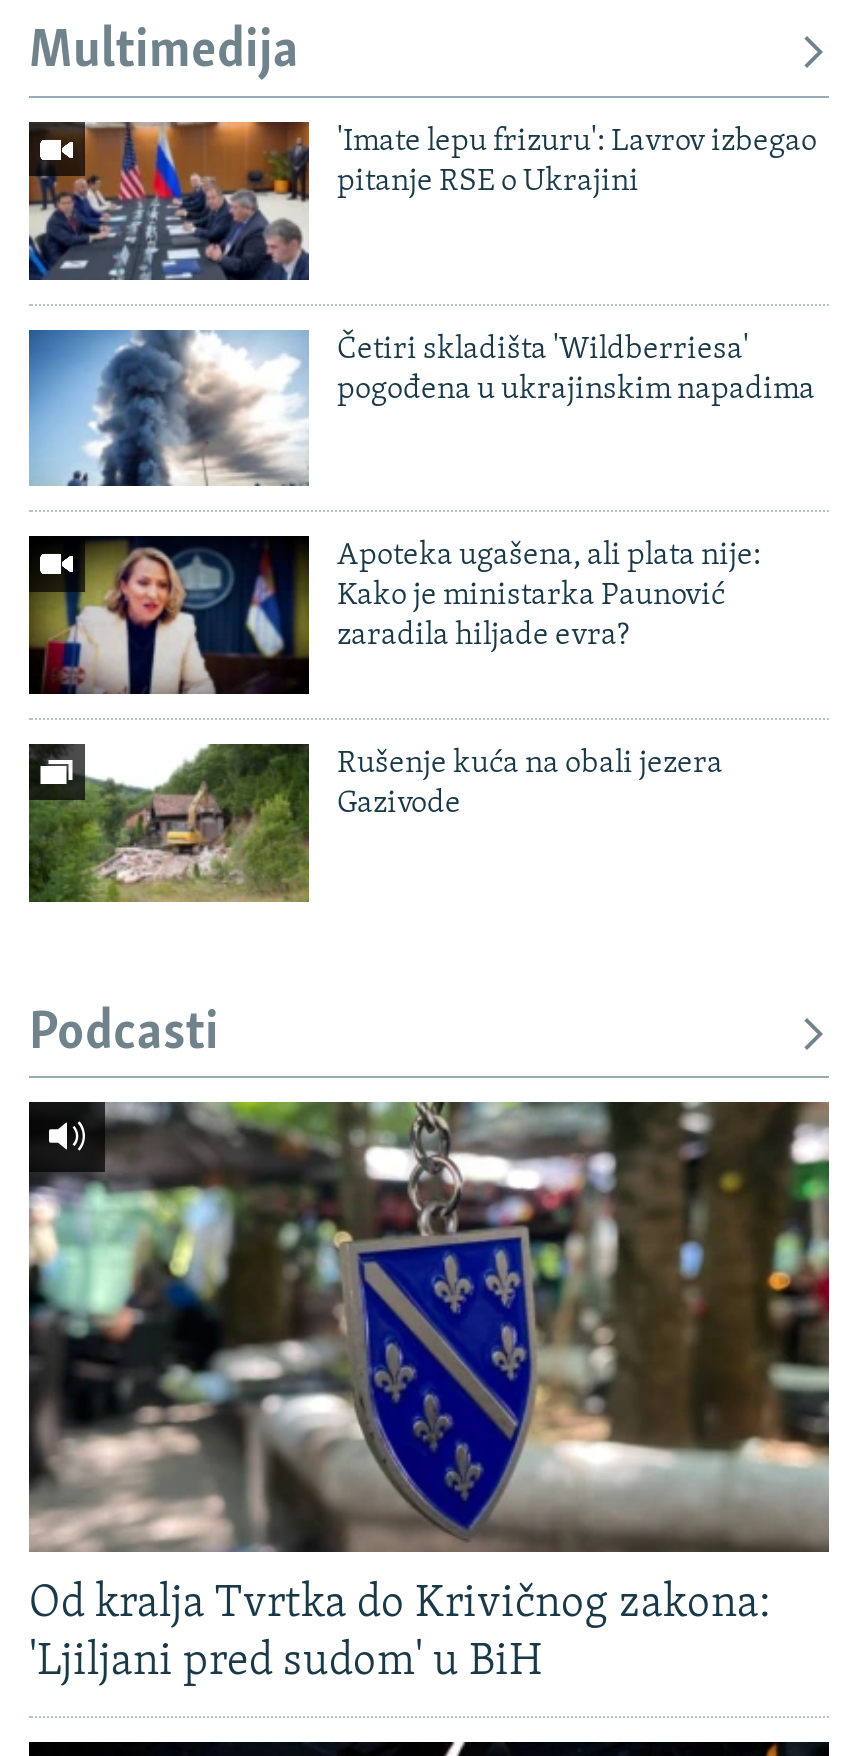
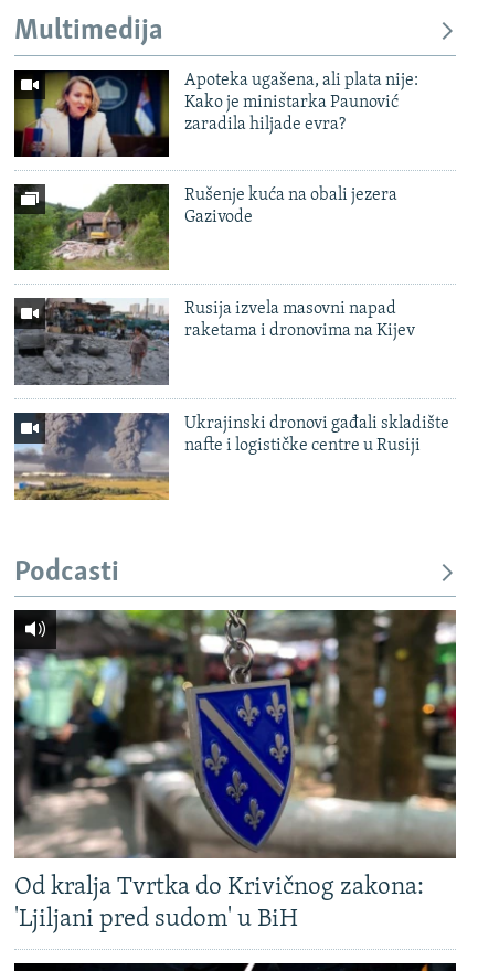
[27,120,817,282] [image] | 'Imate lepu frizuru': Lavrov izbegao | pitanje RSE o Ukrajini -> none
[27,328,815,488] [image] | Četiri skladišta 'Wildberriesa' | pogođena u ukrajinskim napadima -> none
moved [29,534,761,820] -> [14,67,418,226]: [image] | Apoteka ugašena, ali plata nije: | Kako je ministarka Paunović | zaradila hiljade evra? | Rušenje kuća na obali jezera | Gazivode
moved [27,742,313,906] -> [13,182,171,273]: [image]
none -> [13,297,415,386] [image] | Rusija izvela masovni napad | raketama i dronovima na Kijev
none -> [13,412,449,501] [image] | Ukrajinski dronovi gađali skladište | nafte i logističke centre u Rusiji

